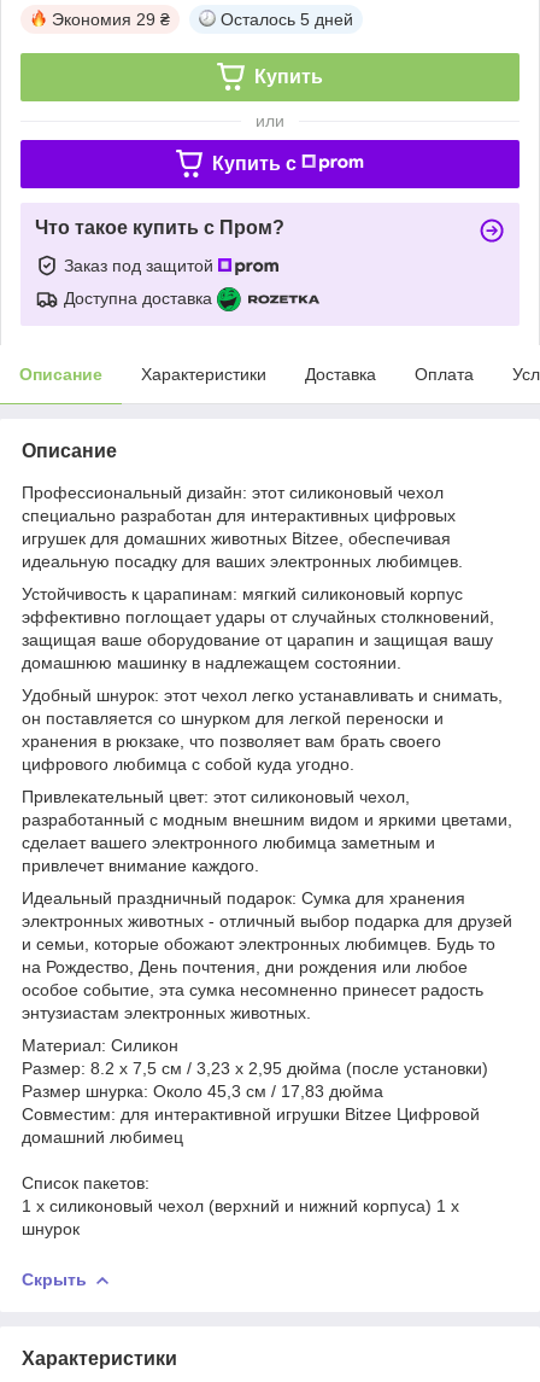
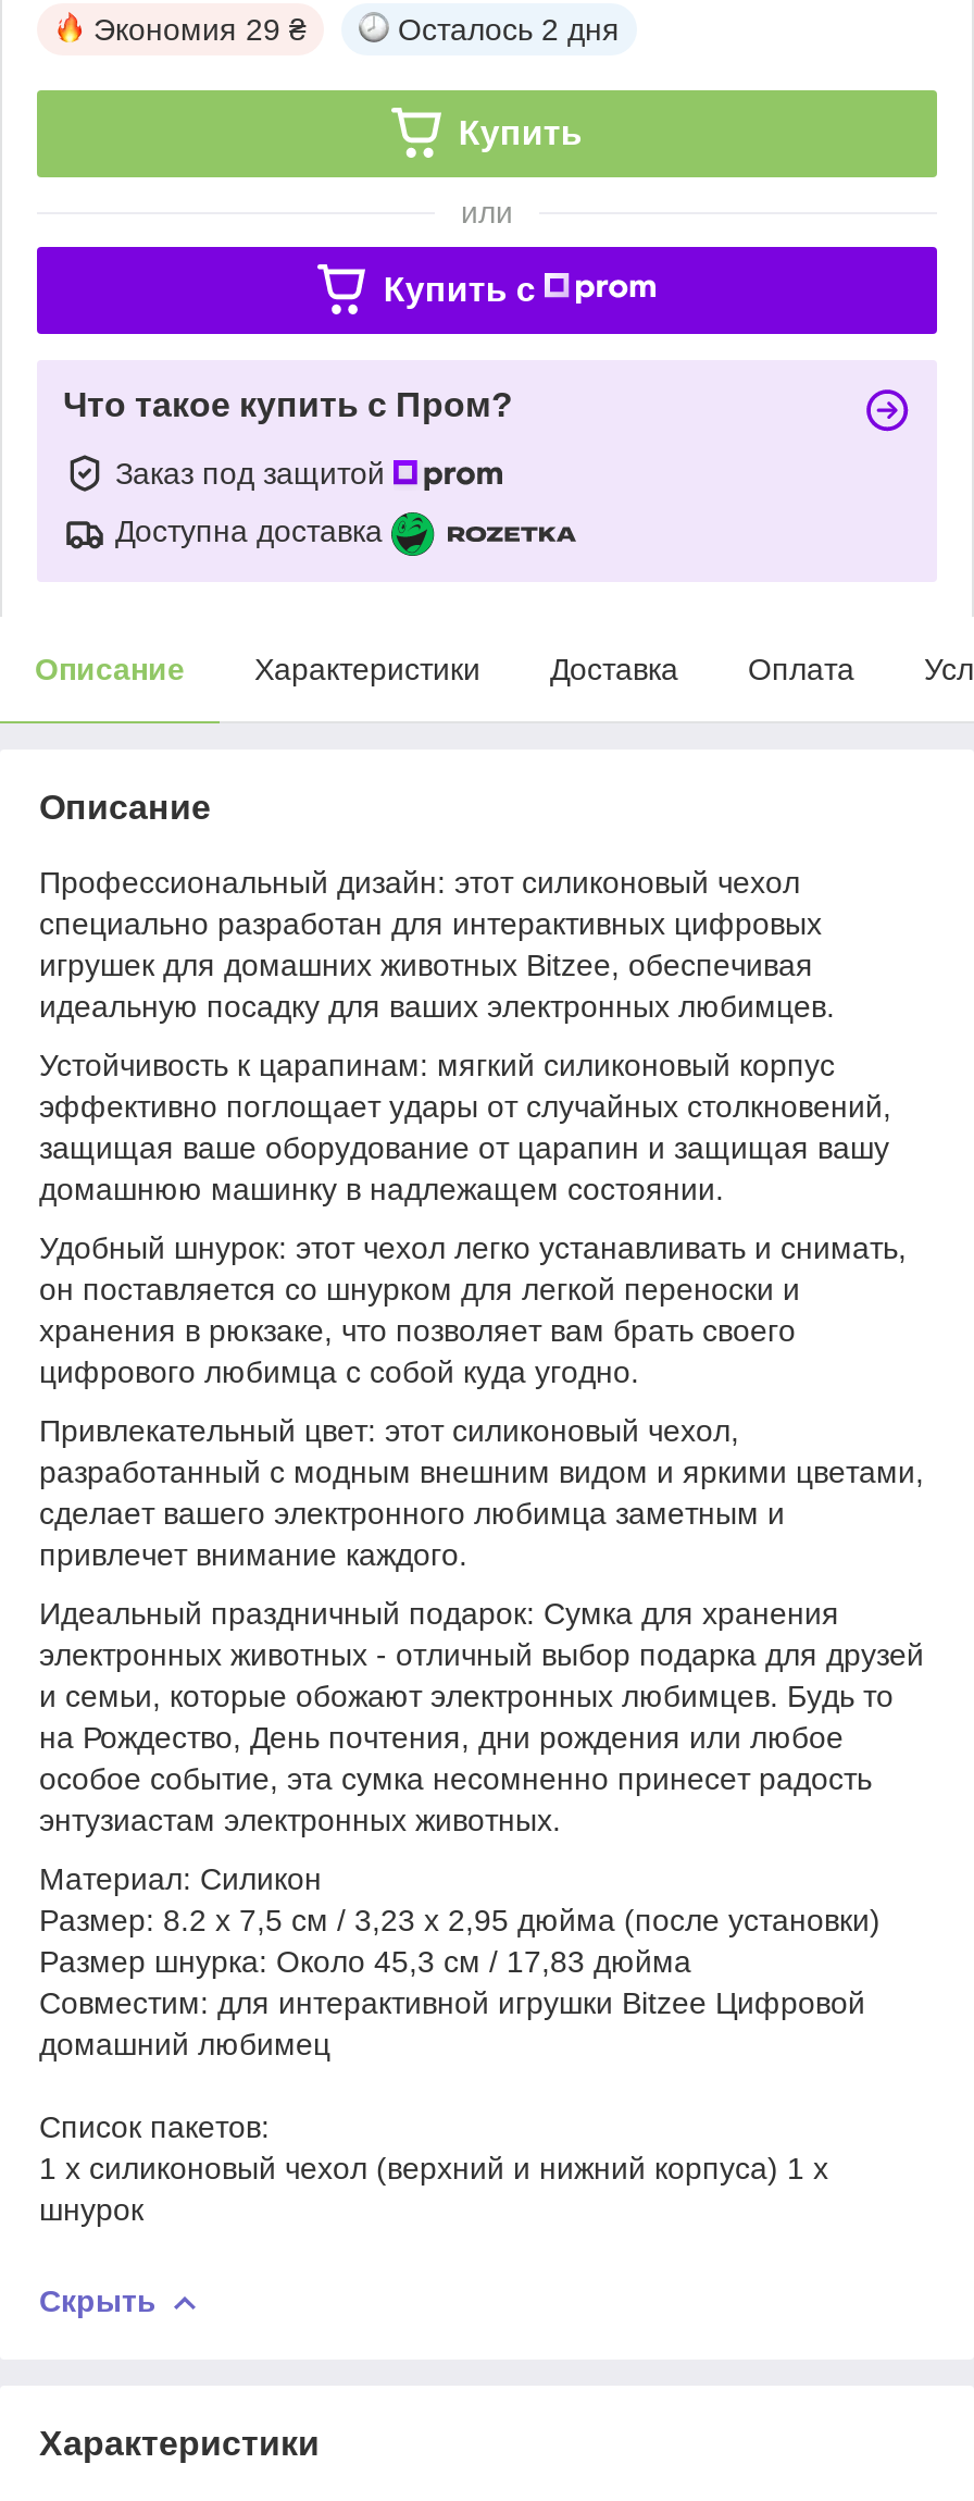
[221,9,353,29] Осталось 5 дней -> [398,12,620,46] Осталось 2 дня

